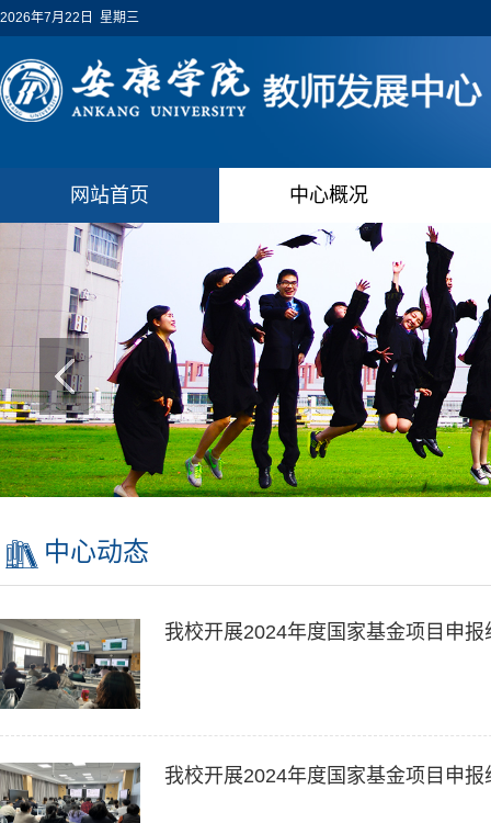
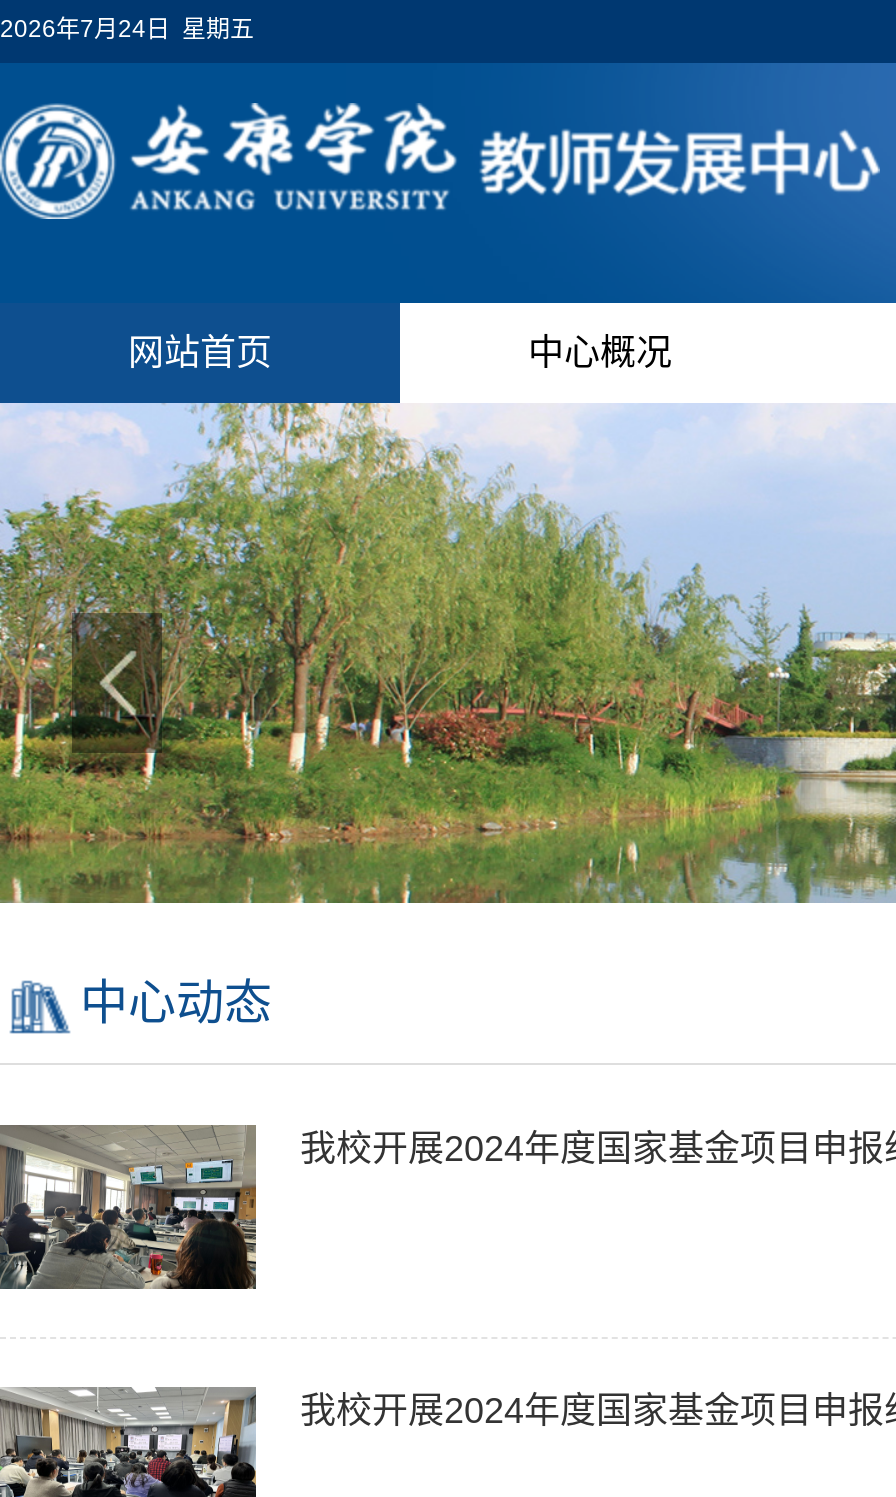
[0,10,139,25] 2026年7月22日 星期三 -> [0,15,254,43] 2026年7月24日 星期五
[3,222,488,498] [image] -> [6,401,890,905] [image]

